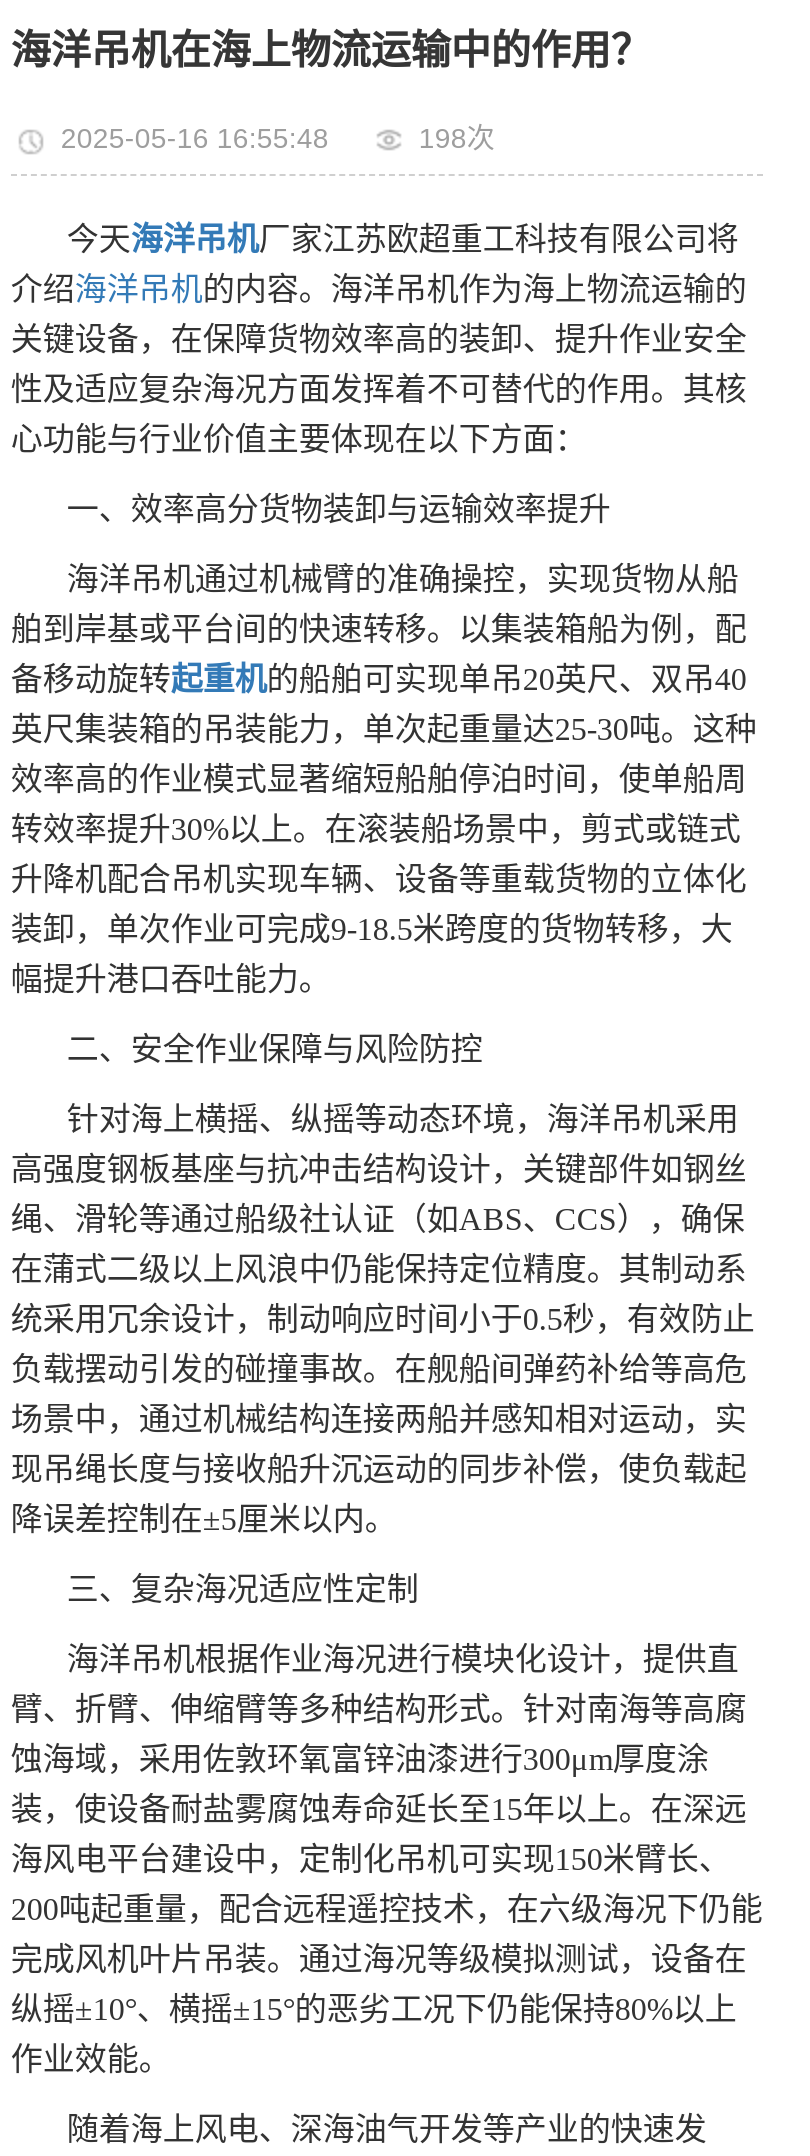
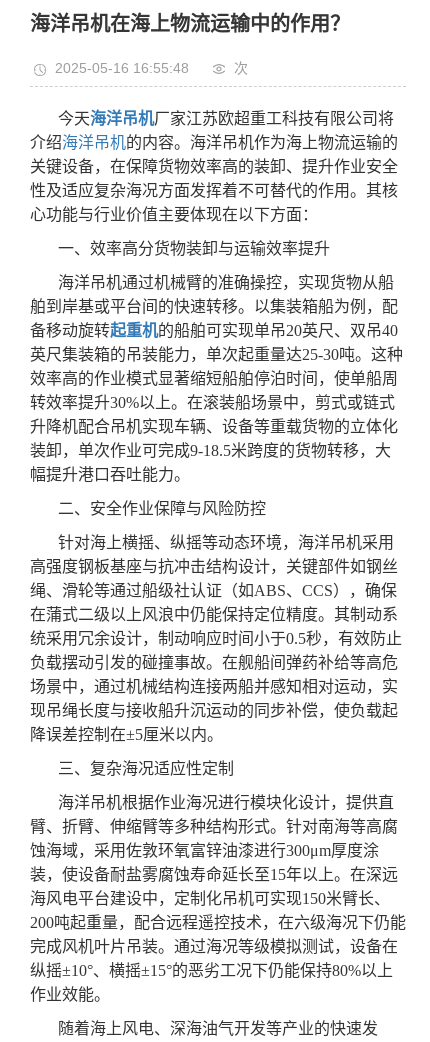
[419,122,495,154] 198次 -> [234,60,248,76] 次

